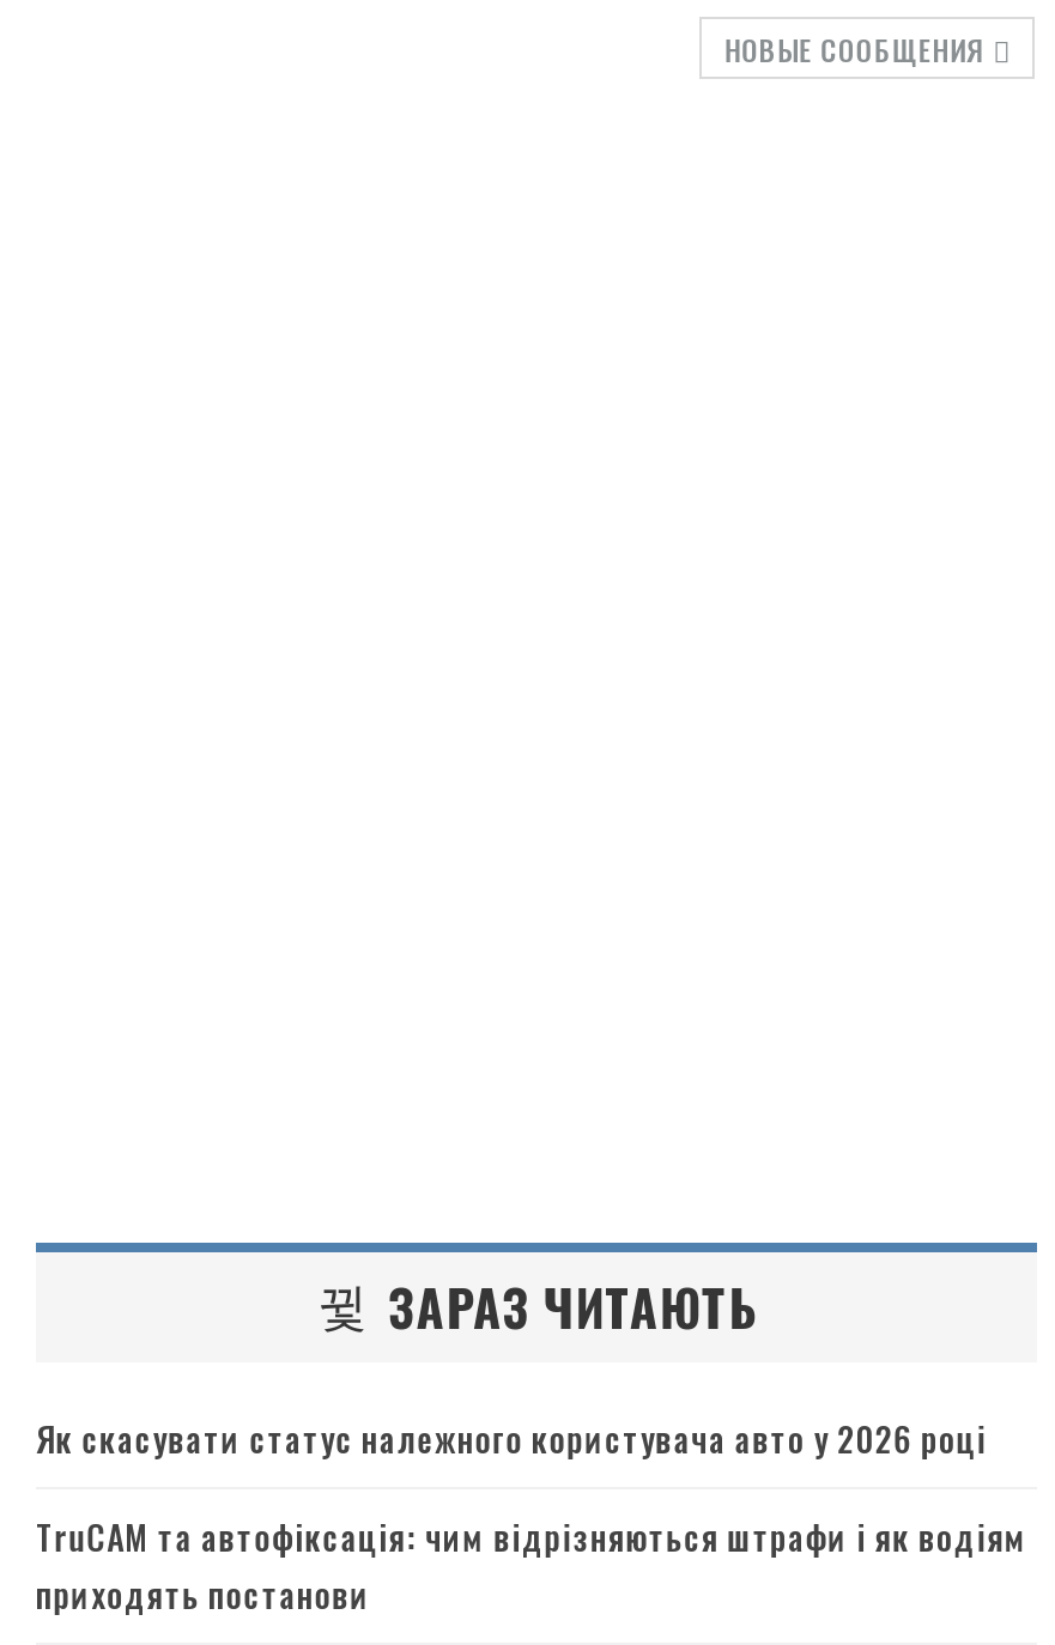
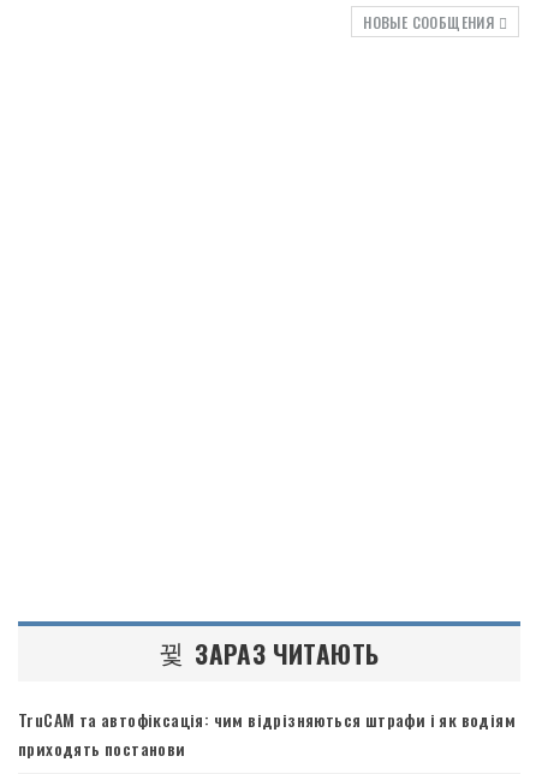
[36,1413,987,1463] Як скасувати статус належного користувача авто у 2026 році -> none

